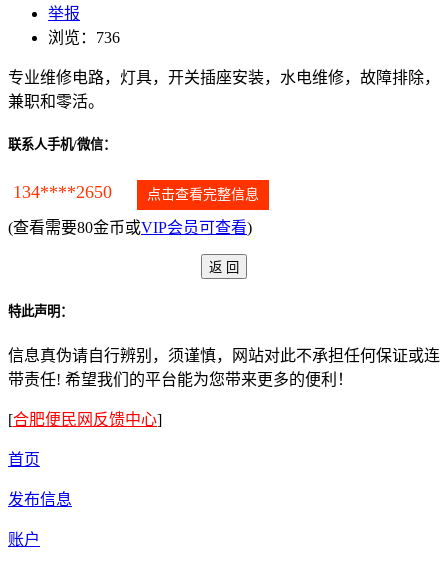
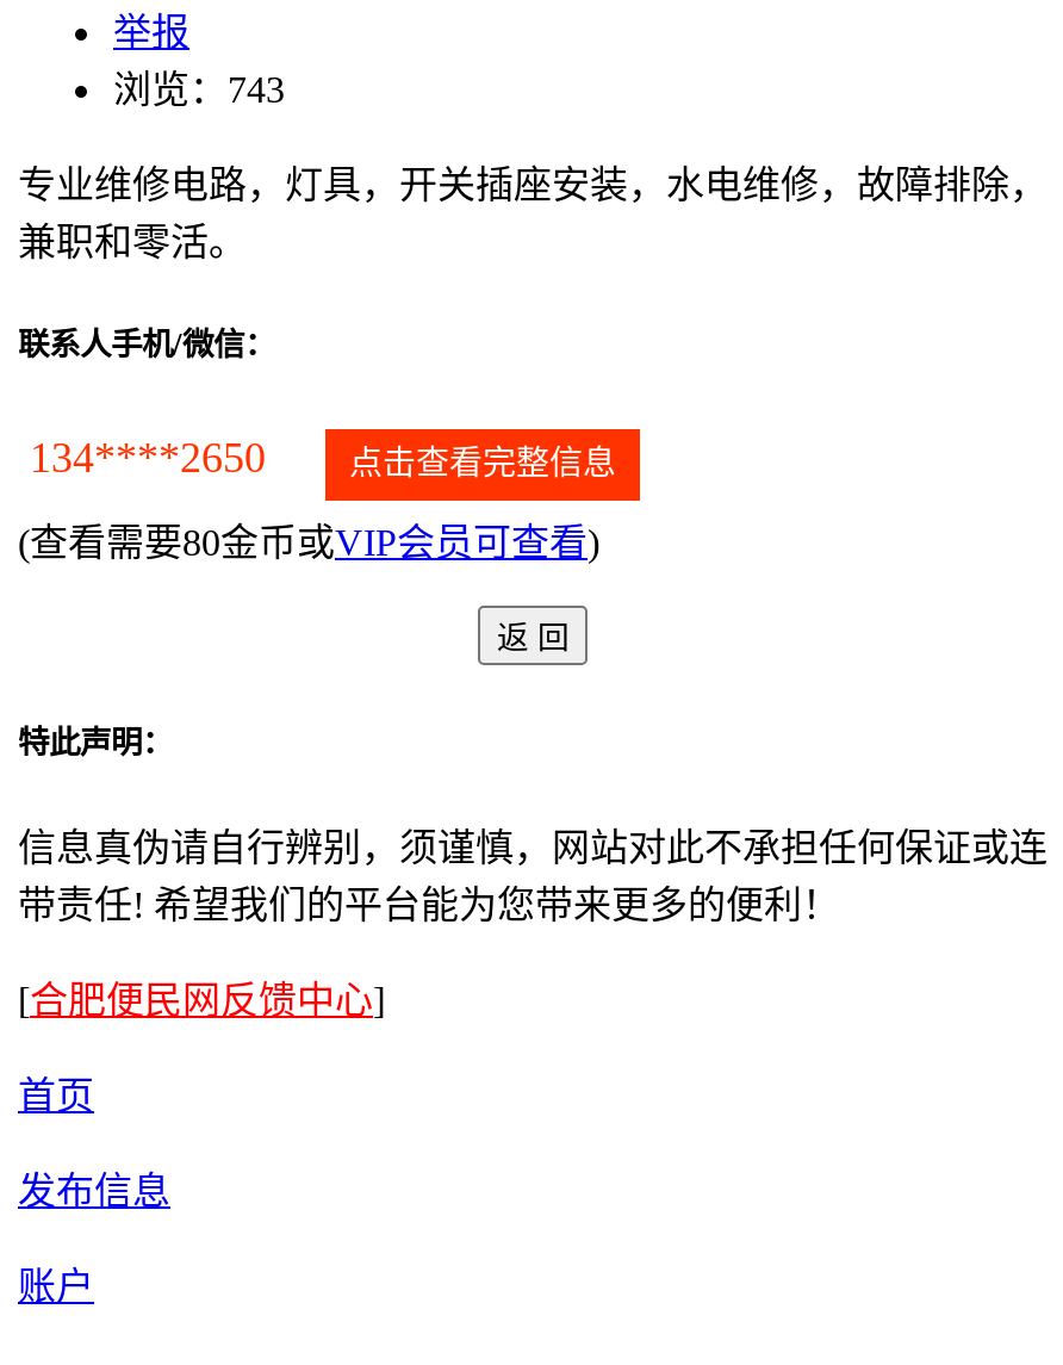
[48,29,120,46] 浏览：736 -> [113,69,285,109] 浏览：743

